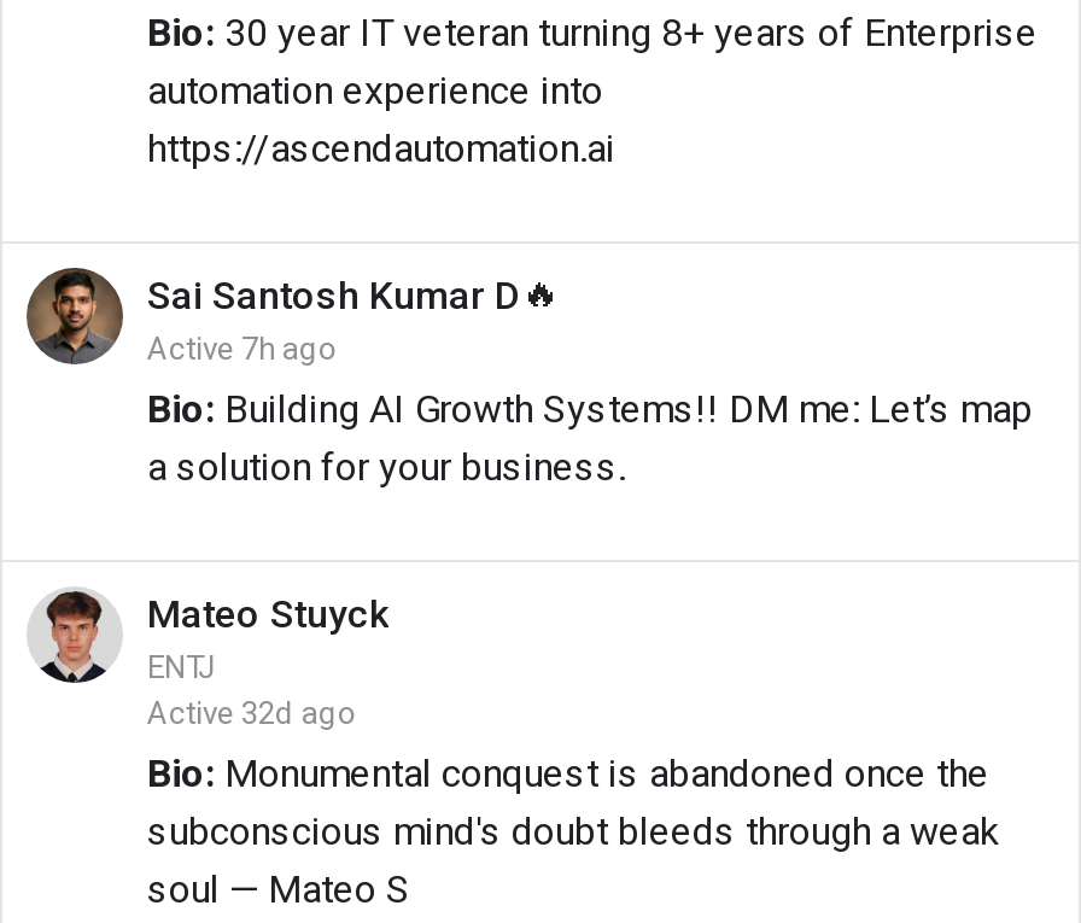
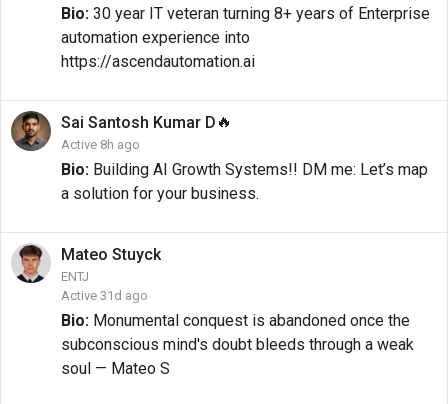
[147,331,338,367] Active 7h ago -> [61,137,140,152] Active 8h ago
[147,695,357,731] Active 32d ago -> [61,288,148,303] Active 31d ago

